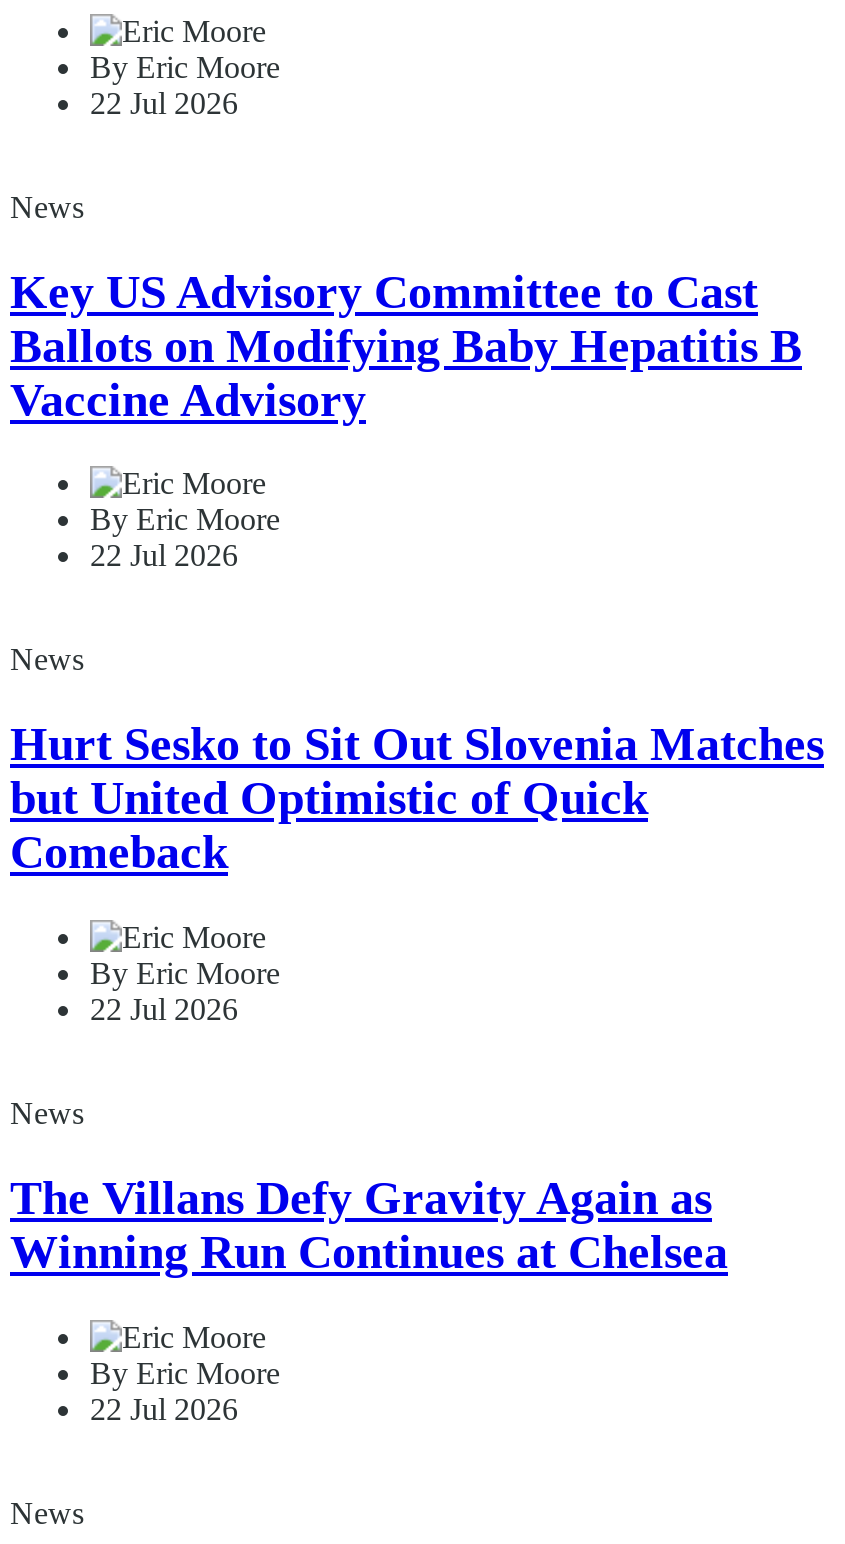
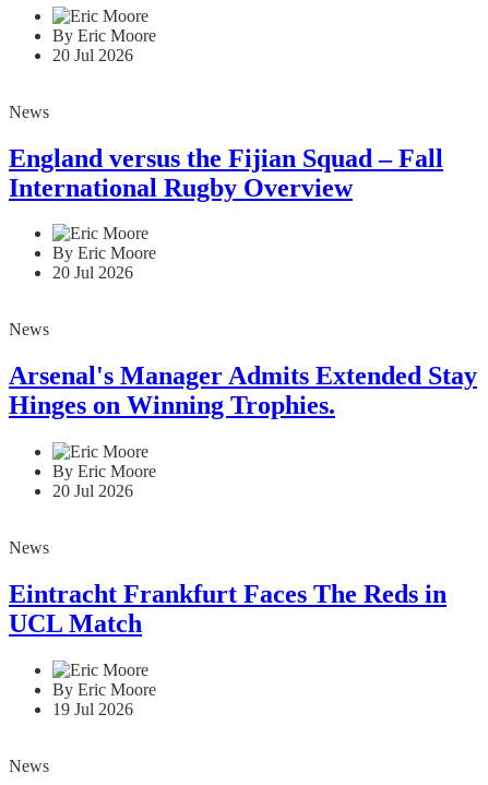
[90,85,238,119] 22 Jul 2026 -> [52,46,133,64] 20 Jul 2026
[10,265,802,425] Key US Advisory Committee to Cast | Ballots on Modifying Baby Hepatitis B | Vaccine Advisory -> [9,144,443,202] England versus the Fijian Squad – Fall | International Rugby Overview
[90,539,238,573] 22 Jul 2026 -> [52,264,133,282] 20 Jul 2026
[10,719,824,879] Hurt Sesko to Sit Out Slovenia Matches | but United Optimistic of Quick | Comeback -> [9,362,477,420] Arsenal's Manager Admits Extended Stay | Hinges on Winning Trophies.
[90,993,238,1027] 22 Jul 2026 -> [52,482,133,500] 20 Jul 2026
[10,1172,728,1278] The Villans Defy Gravity Again as | Winning Run Continues at Chelsea -> [9,580,447,638] Eintracht Frankfurt Faces The Reds in | UCL Match
[90,1392,238,1426] 22 Jul 2026 -> [52,700,133,719] 19 Jul 2026

